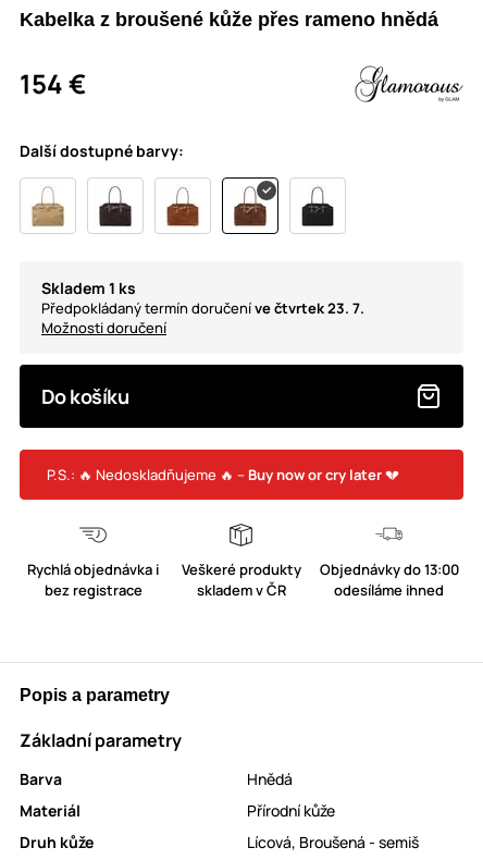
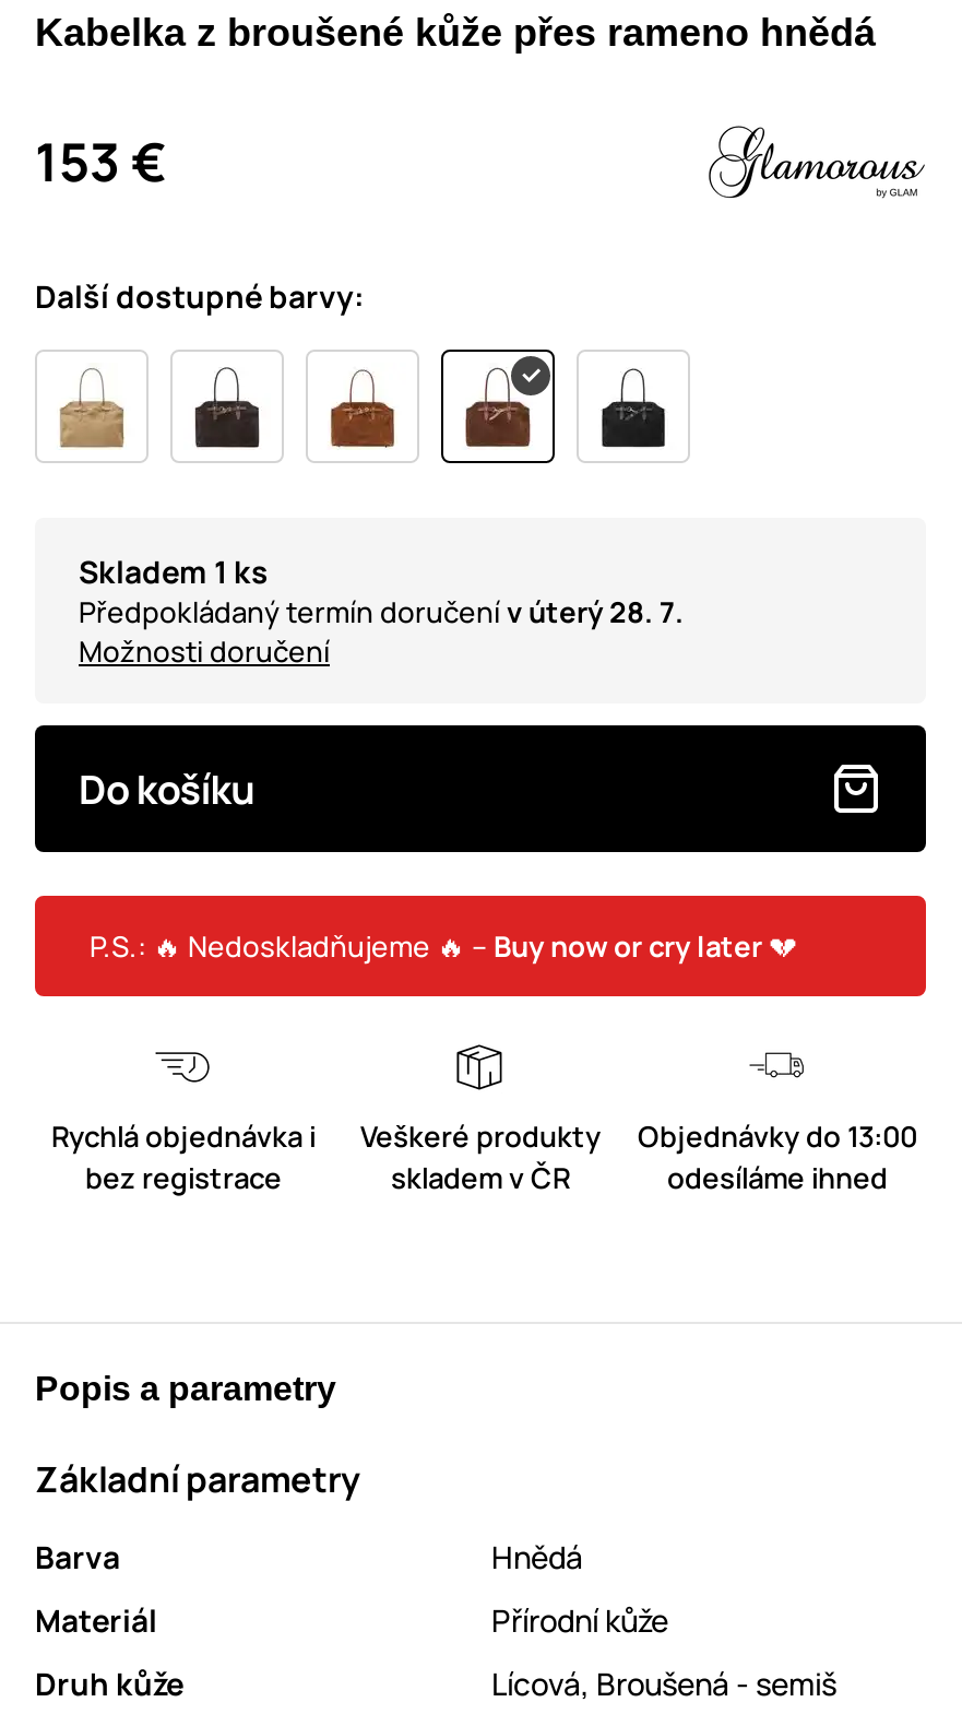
[20,65,86,101] 154 € -> [35,125,166,197] 153 €
[41,298,364,318] Předpokládaný termín doručení ve čtvrtek 23. 7. -> [79,592,684,631] Předpokládaný termín doručení v úterý 28. 7.

